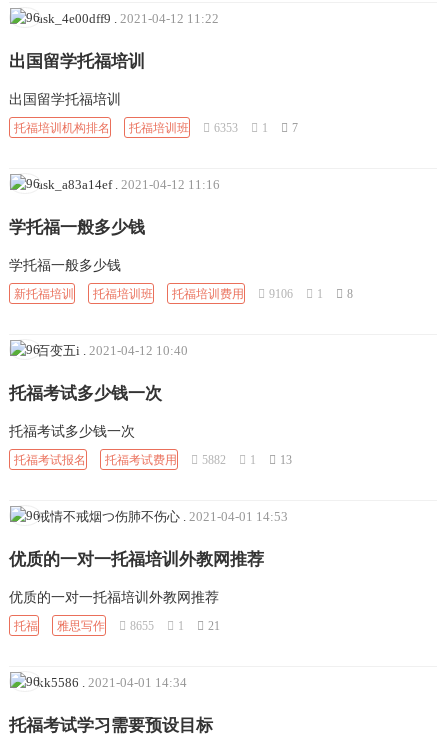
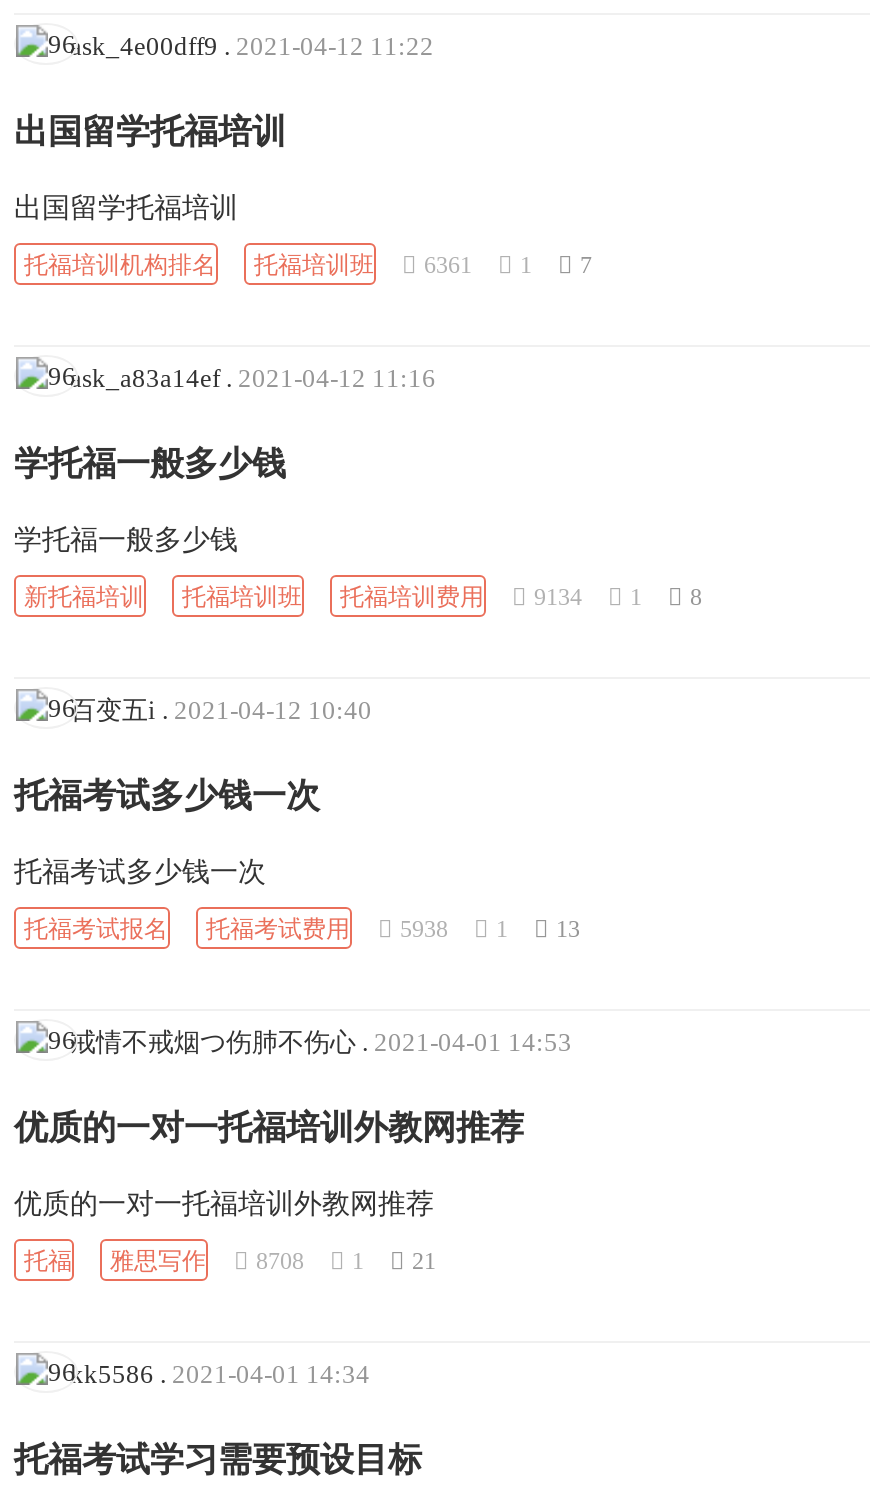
[14,121,298,135] 托福培训机构排名 托福培训班 6353 1 7 -> [24,250,592,278] 托福培训机构排名 托福培训班 6361 1 7
[14,287,353,301] 新托福培训 托福培训班 托福培训费用 9106 1 8 -> [24,582,702,610] 新托福培训 托福培训班 托福培训费用 9134 1 8
[14,453,292,467] 托福考试报名 托福考试费用 5882 1 13 -> [24,914,580,942] 托福考试报名 托福考试费用 5938 1 13
[14,619,220,633] 托福 雅思写作 8655 1 21 -> [24,1246,436,1274] 托福 雅思写作 8708 1 21

